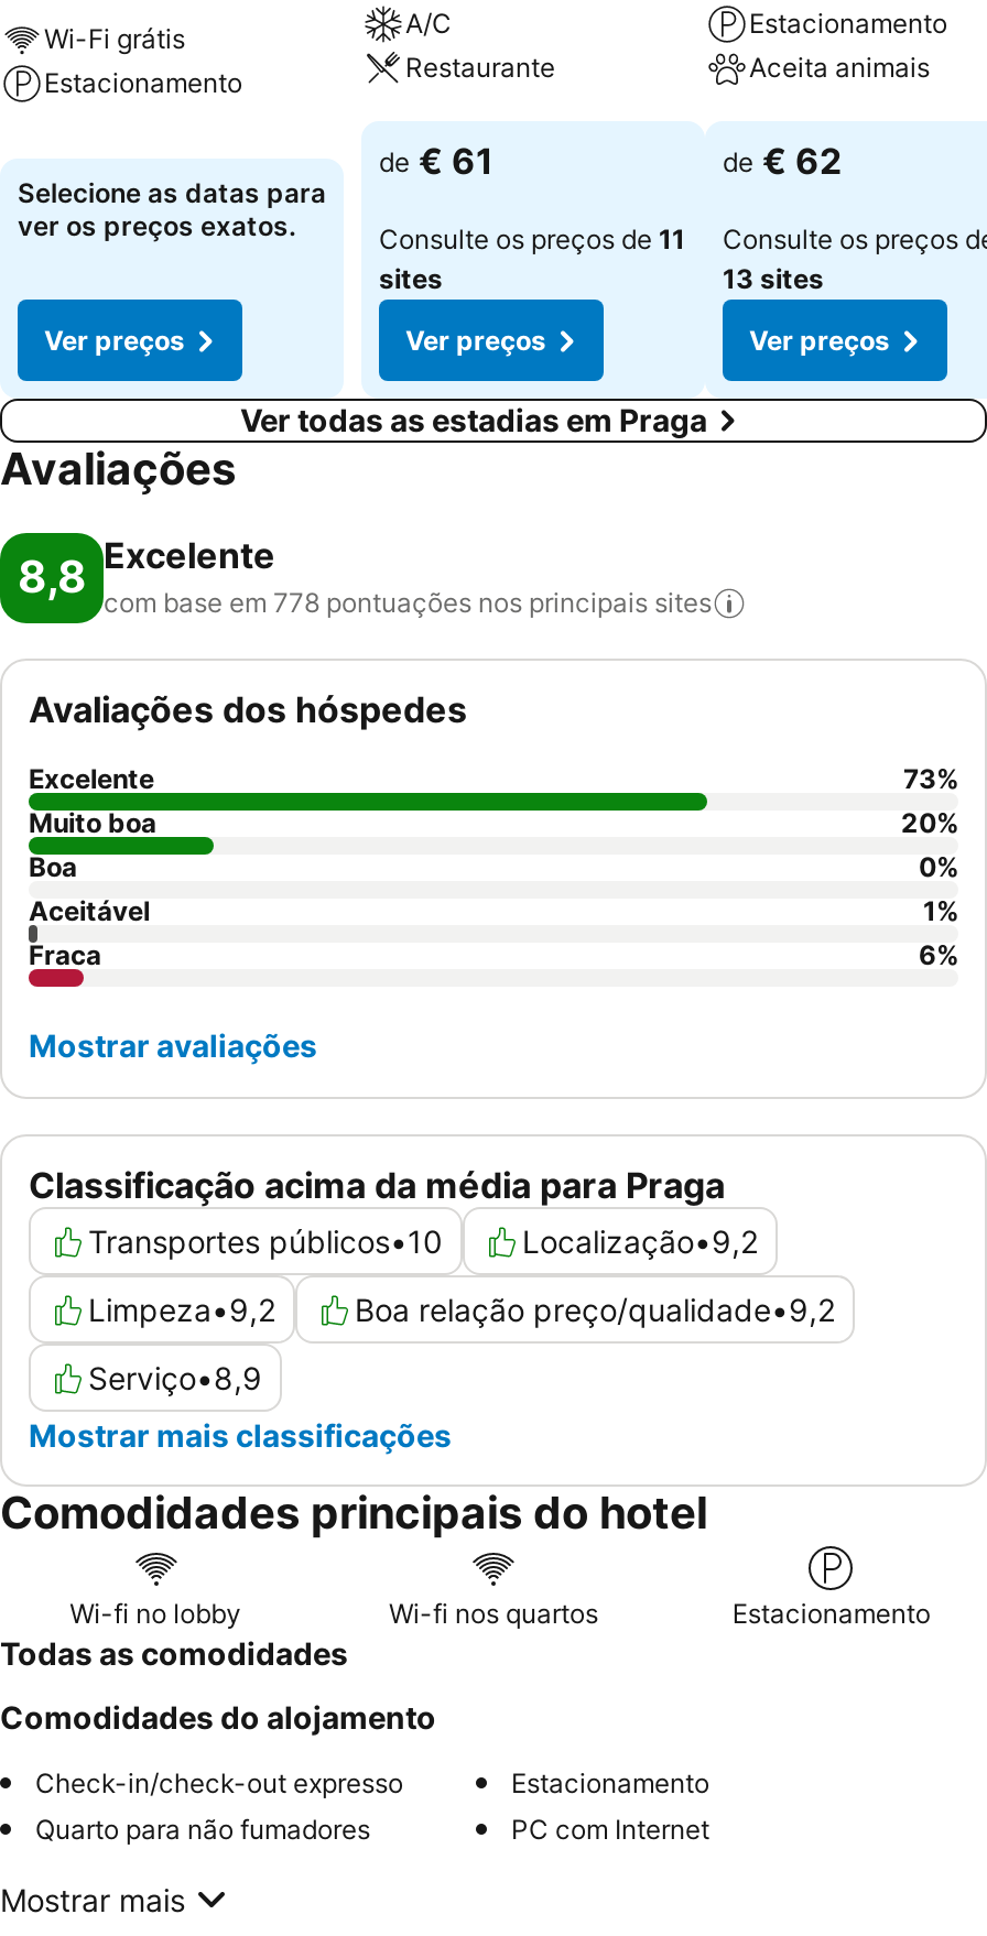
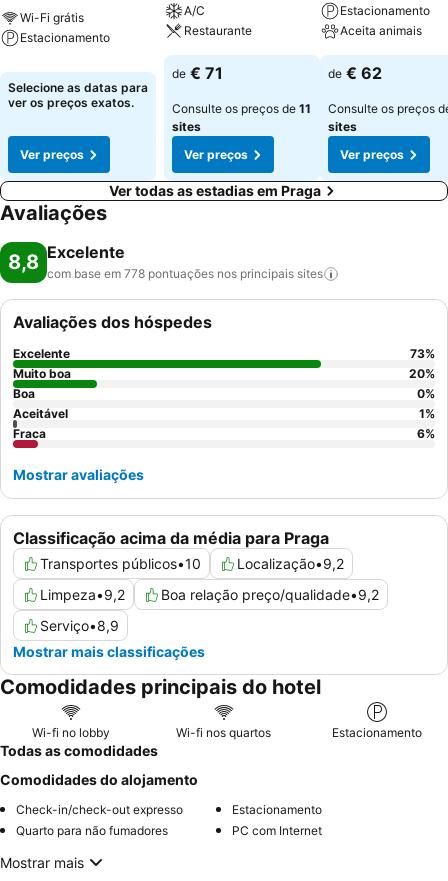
[379,139,493,183] de € 61 -> [172,63,223,83] de € 71
[723,262,824,295] 13 sites -> [328,119,357,134] sites

